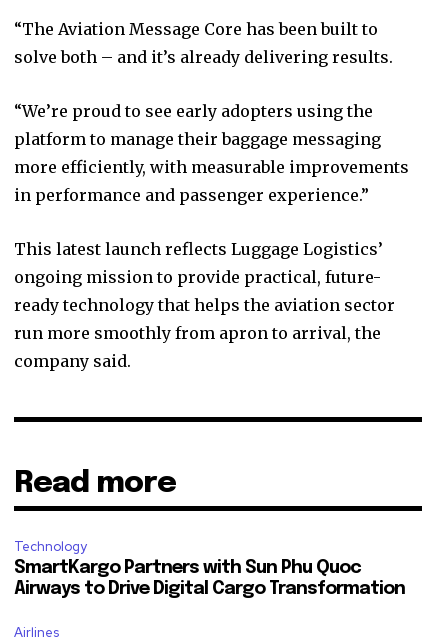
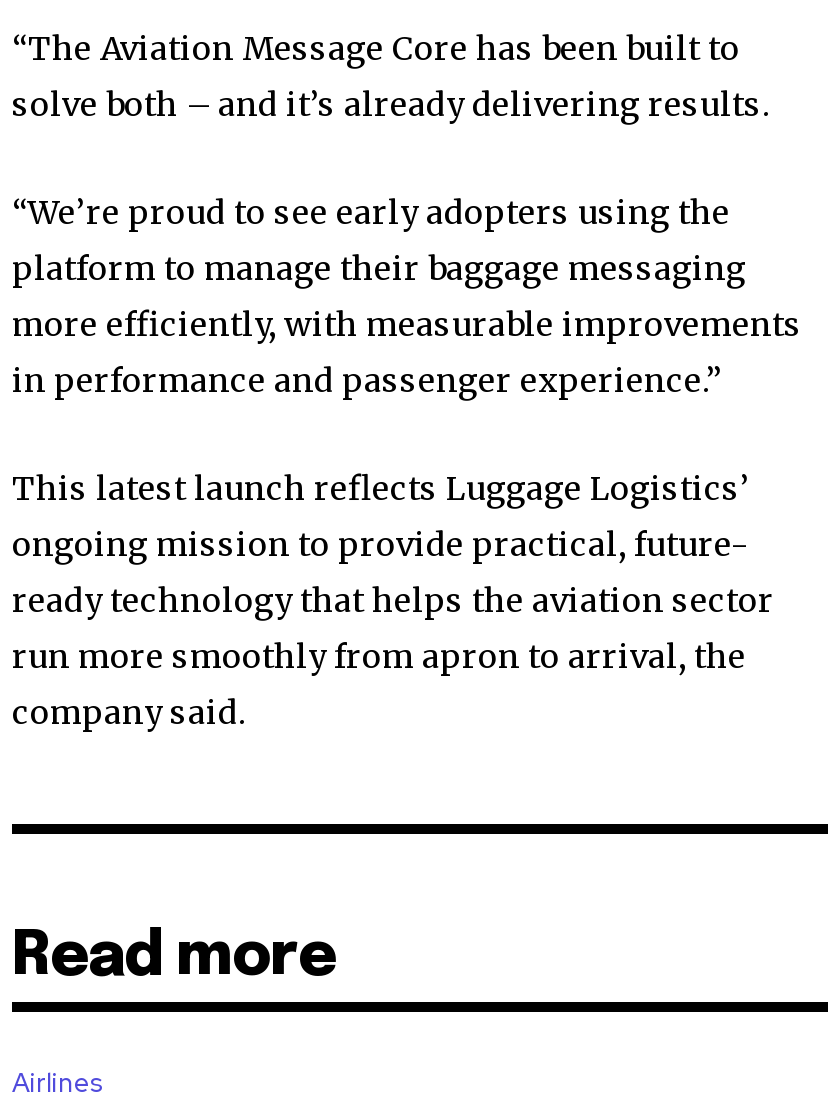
[14,538,405,598] Technology | SmartKargo Partners with Sun Phu Quoc | Airways to Drive Digital Cargo Transformation -> none

